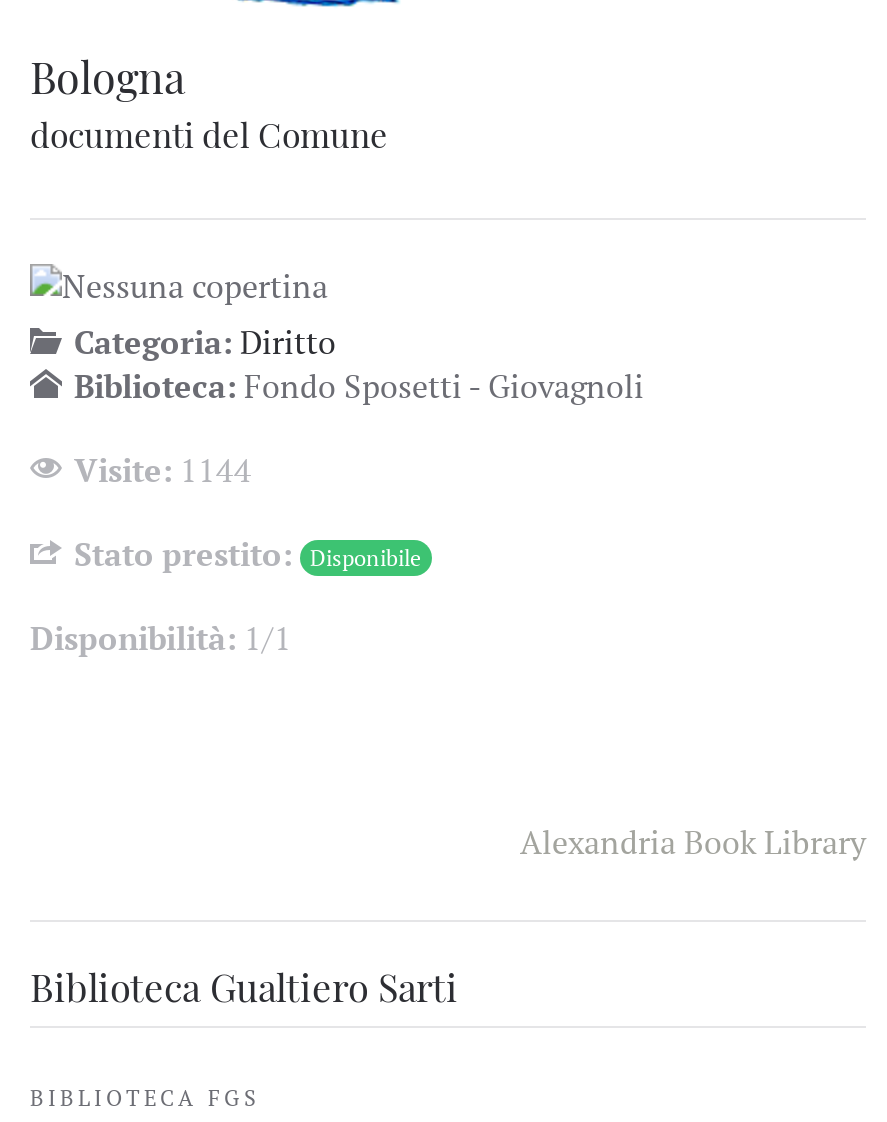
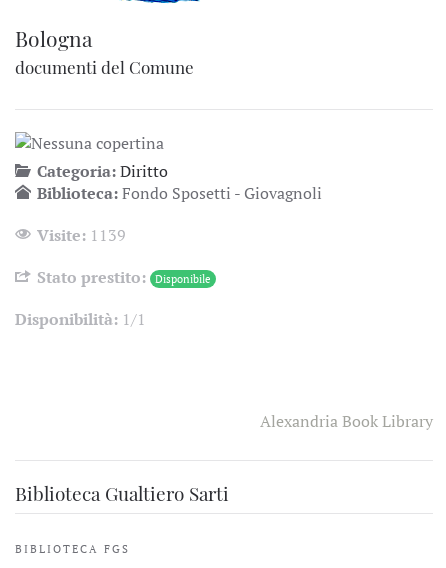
[74,448,252,492] Visite: 1144 -> [37,224,126,246] Visite: 1139

